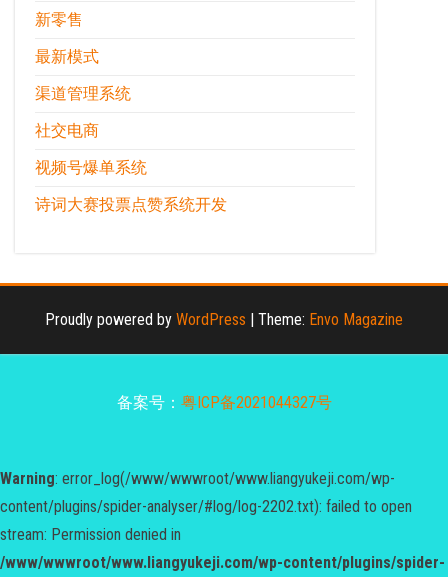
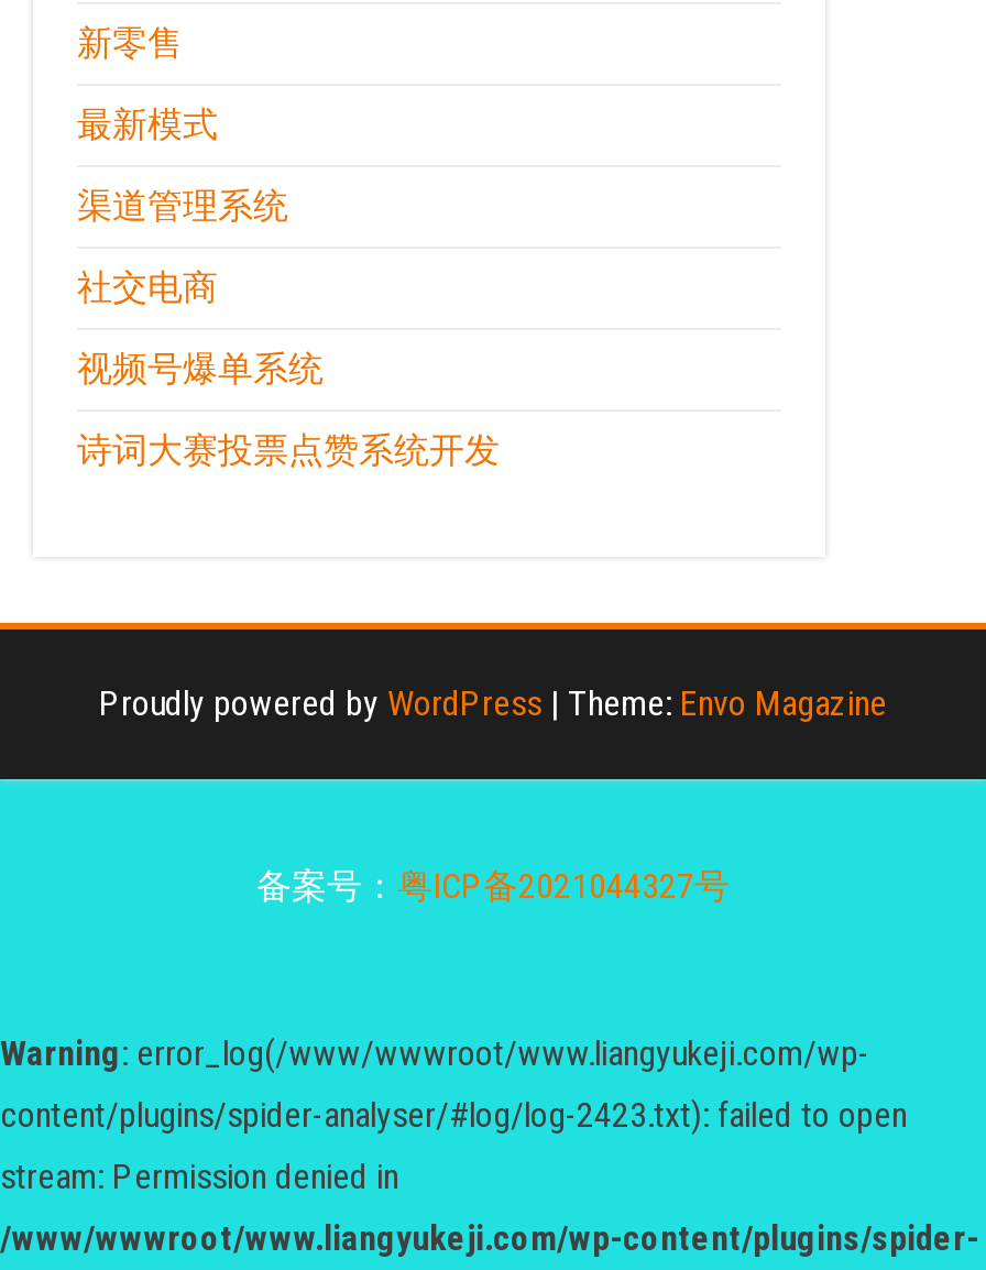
[0,497,412,516] content/plugins/spider-analyser/#log/log-2202.txt): failed to open -> [0,1094,907,1136] content/plugins/spider-analyser/#log/log-2423.txt): failed to open

